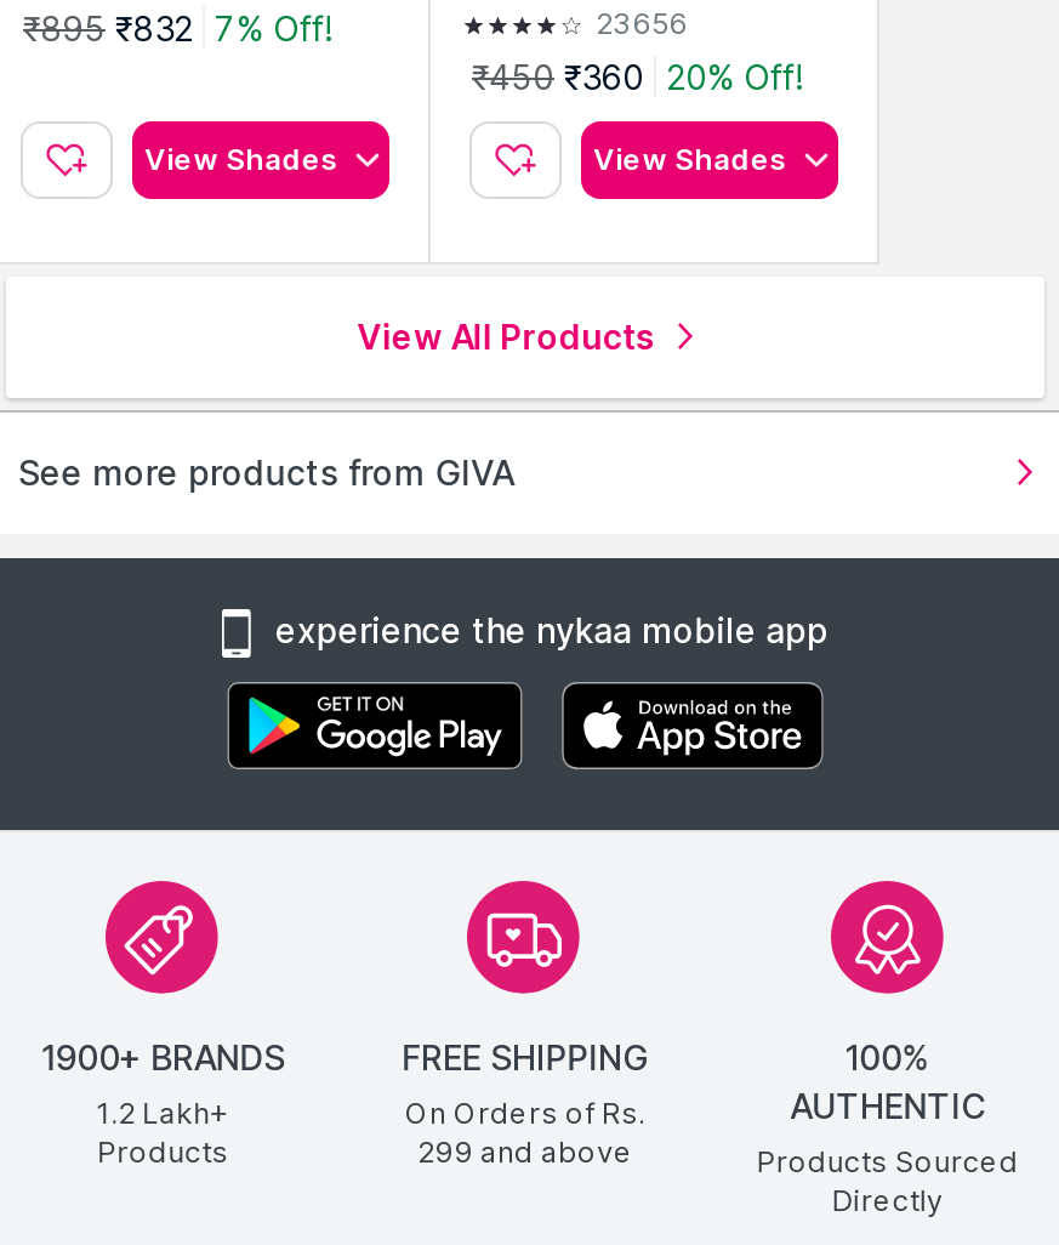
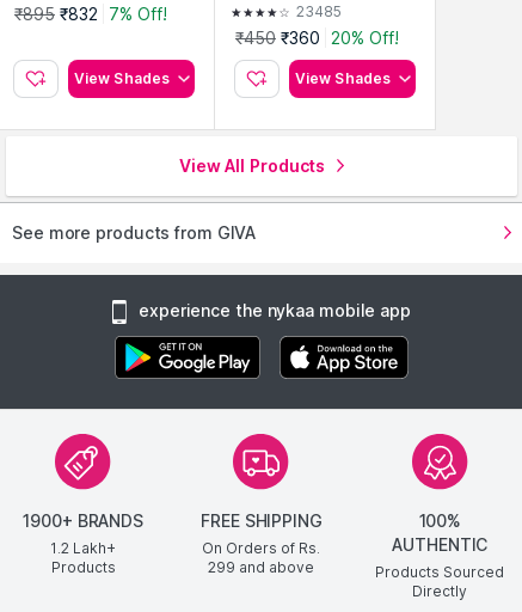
[596,4,688,40] 23656 -> [296,2,342,20] 23485

